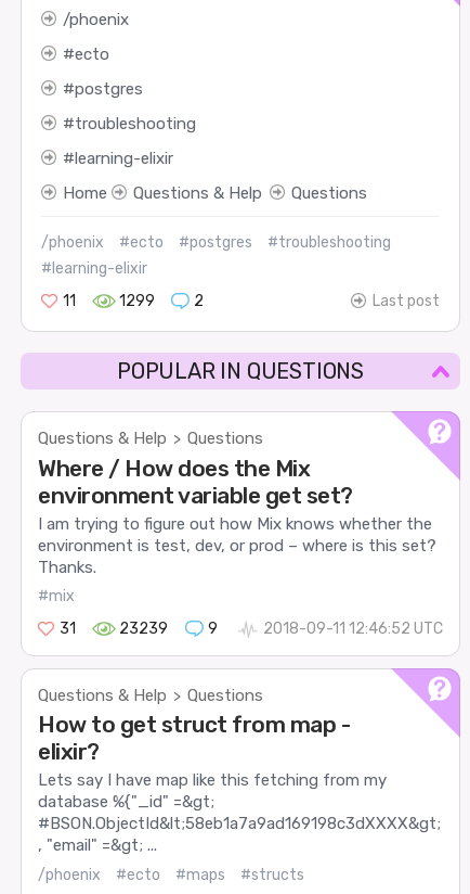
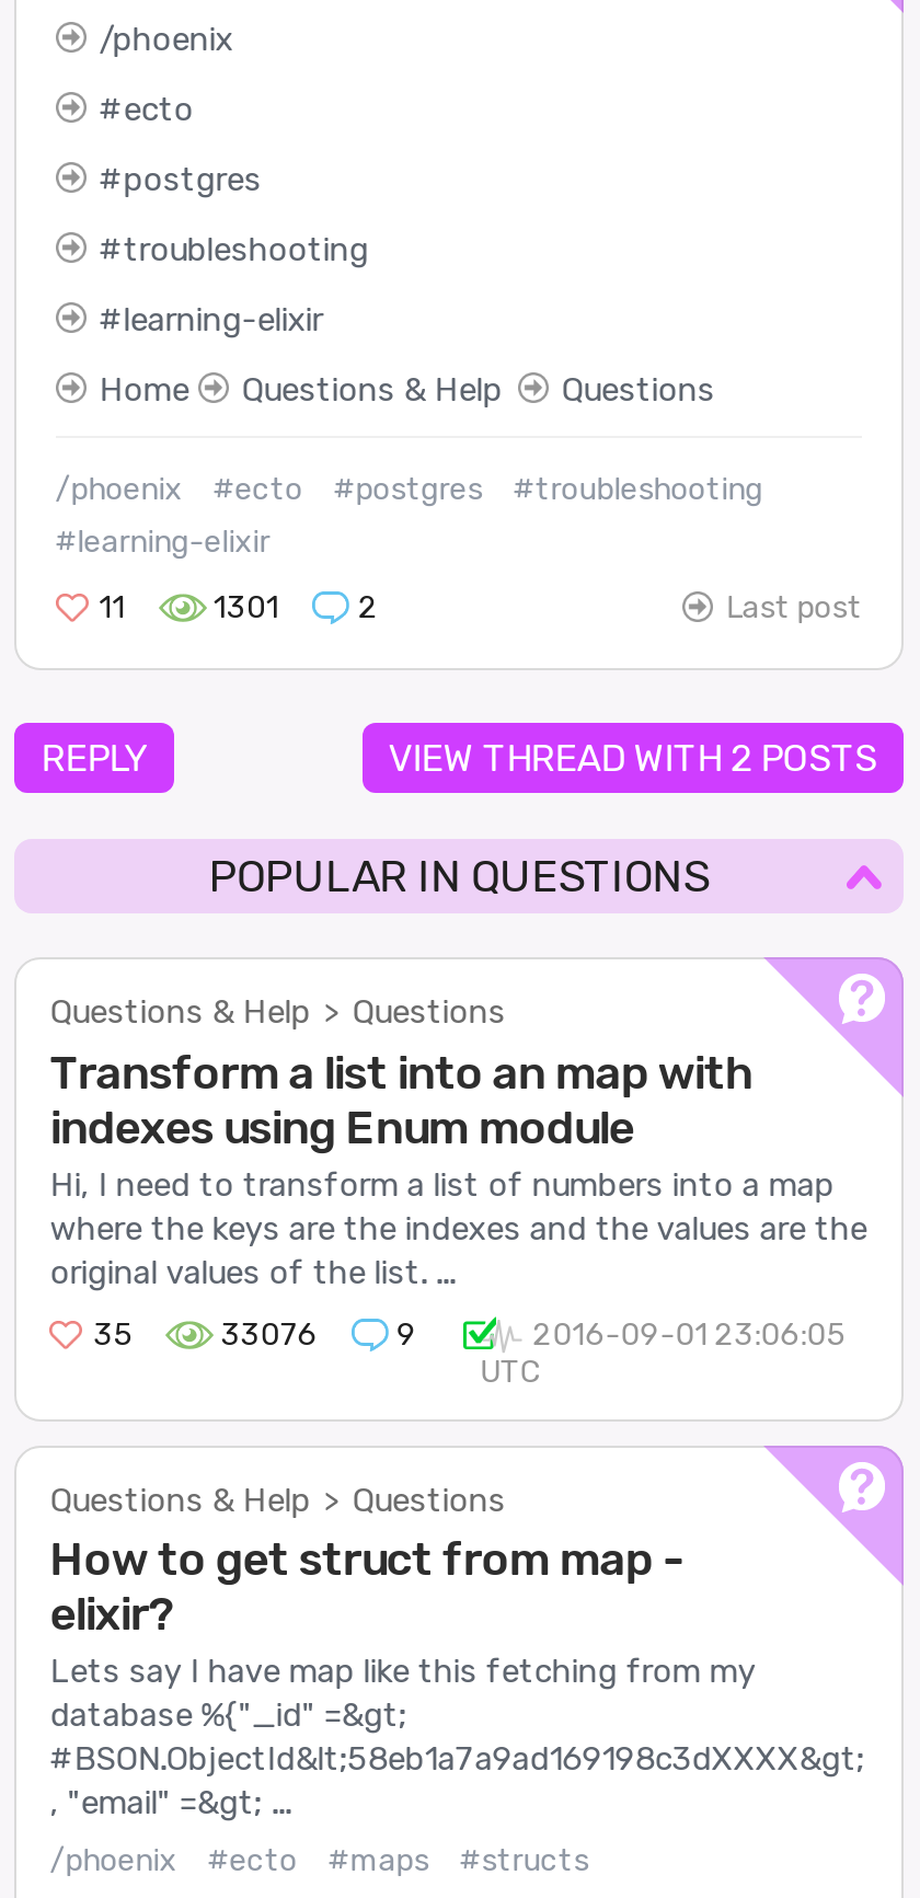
[119,292,155,311] 1299 -> [214,590,279,627] 1301
none -> [41,737,877,781] REPLY | VIEW THREAD WITH 2 POSTS
[38,454,437,638] Where / How does the Mix | environment variable get set? | I am trying to figure out how Mix knows whether the | environment is test, dev, or prod – where is this set? | Thanks. | #mix | 31 | 23239 -> [50,1044,867,1353] Transform a list into an map with | indexes using Enum module | Hi, I need to transform a list of numbers into a map | where the keys are the indexes and the values are the | original values of the list. ... | 35 | 33076
[263,620,443,638] 2018-09-11 12:46:52 UTC -> [480,1316,846,1390] 2016-09-01 23:06:05 | UTC

